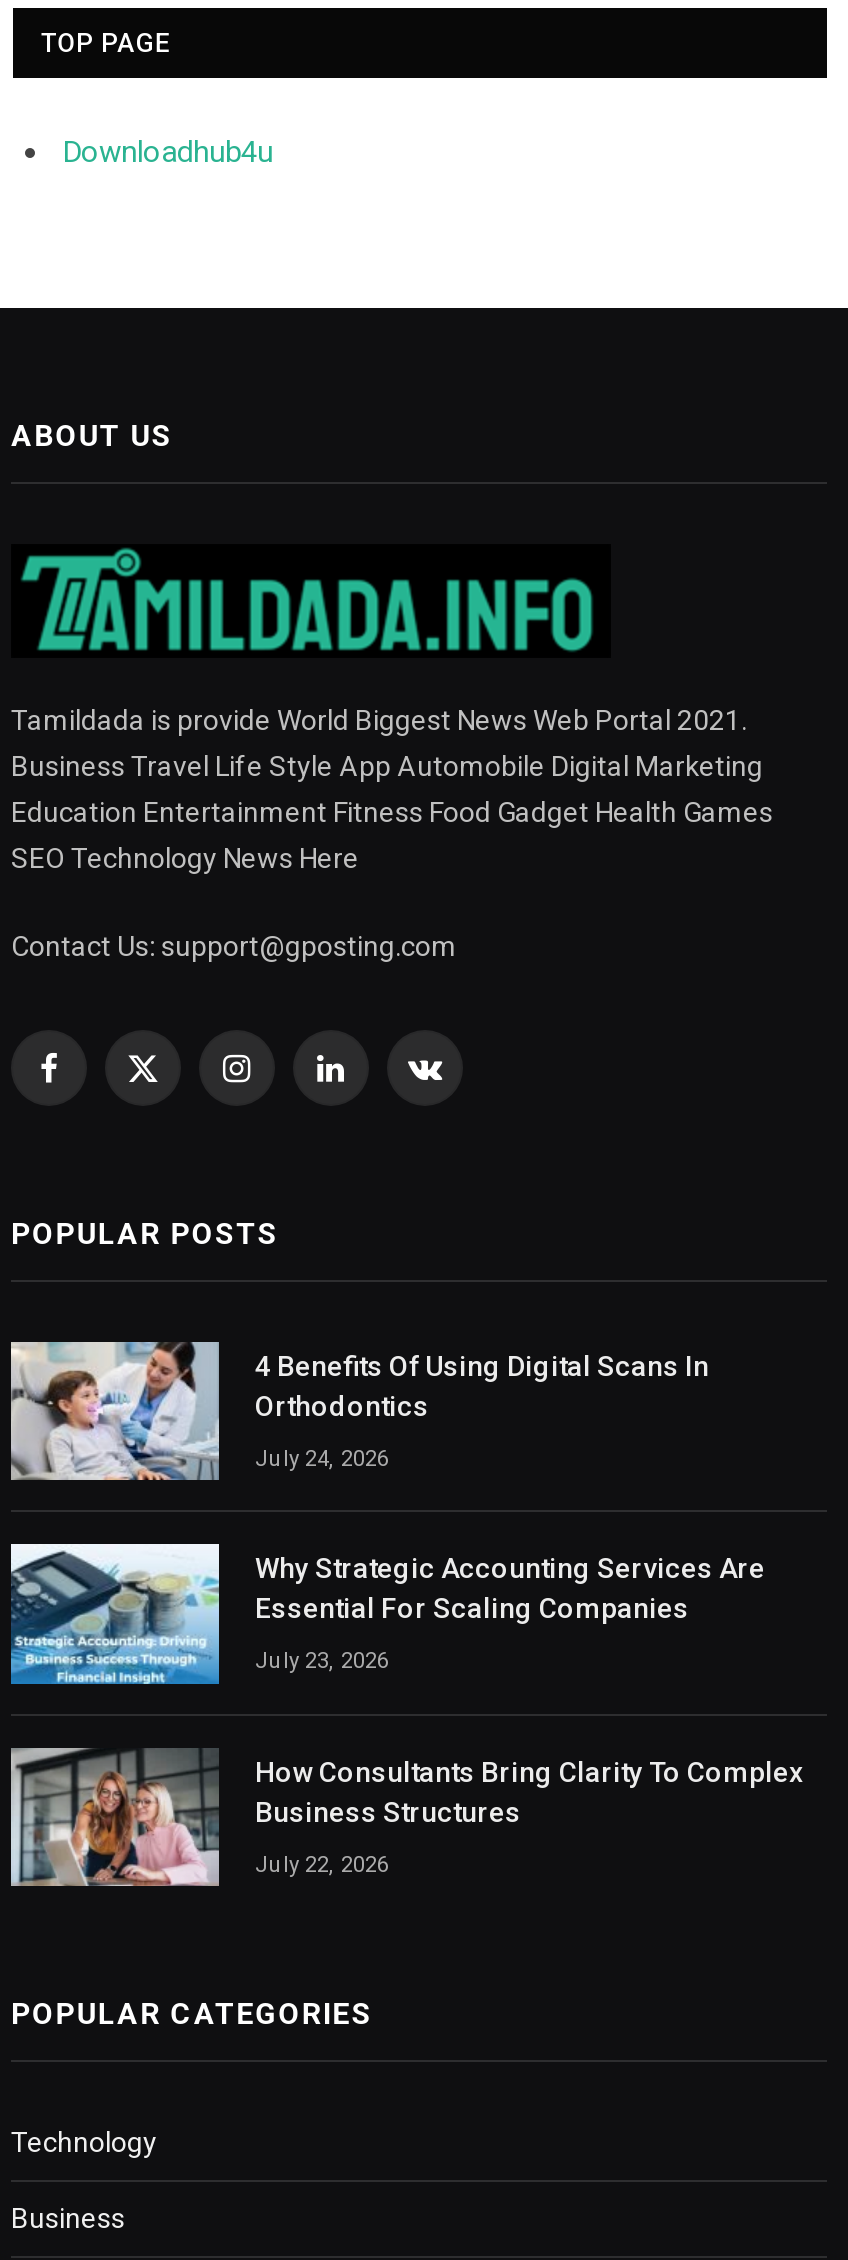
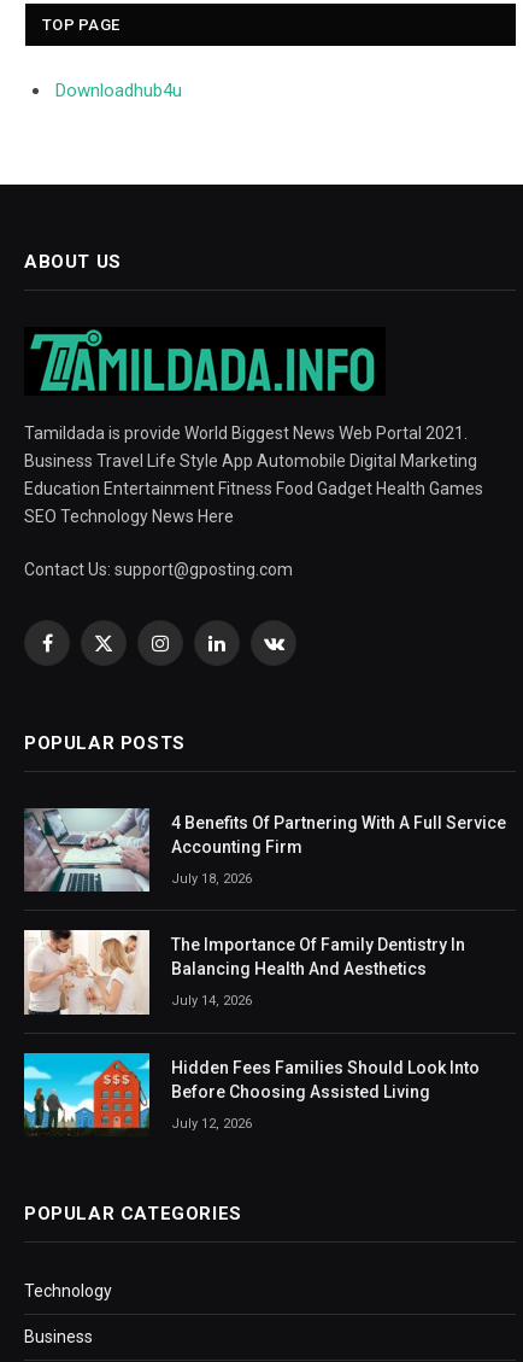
[9,1342,709,1482] [image] | 4 Benefits Of Using Digital Scans In | Orthodontics -> [24,807,506,892] [image] | 4 Benefits Of Partnering With A Full Service | Accounting Firm
[255,1446,389,1472] July 24, 2026 -> [171,871,252,887] July 18, 2026
[9,1542,765,1686] [image] | Why Strategic Accounting Services Are | Essential For Scaling Companies -> [23,929,465,1016] [image] | The Importance Of Family Dentistry In | Balancing Health And Aesthetics
[255,1648,389,1674] July 23, 2026 -> [171,993,252,1009] July 14, 2026
[9,1746,803,1888] [image] | How Consultants Bring Clarity To Complex | Business Structures -> [23,1052,480,1136] [image] | Hidden Fees Families Should Look Into | Before Choosing Assisted Living
[255,1851,389,1877] July 22, 2026 -> [171,1115,252,1131] July 12, 2026

